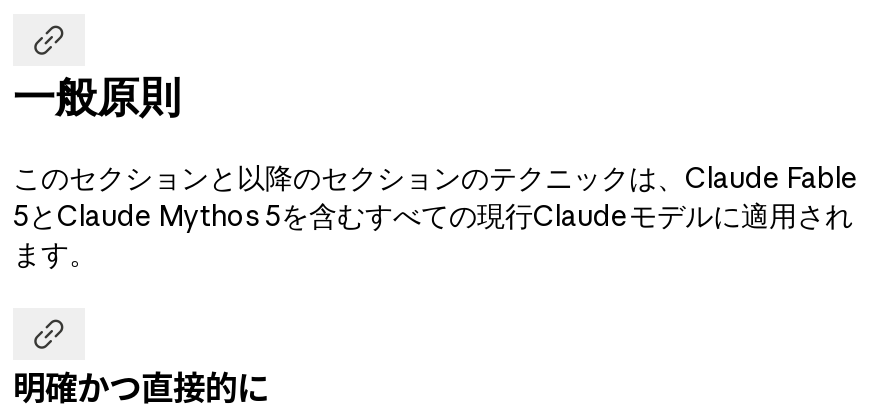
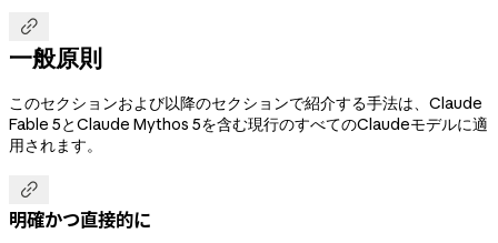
[13,160,859,272] このセクションと以降のセクションのテクニックは、Claude Fable | 5とClaude Mythos 5を含むすべての現行Claudeモデルに適用され | ます。 -> [9,93,488,156] このセクションおよび以降のセクションで紹介する手法は、Claude | Fable 5とClaude Mythos 5を含む現行のすべてのClaudeモデルに適 | 用されます。

